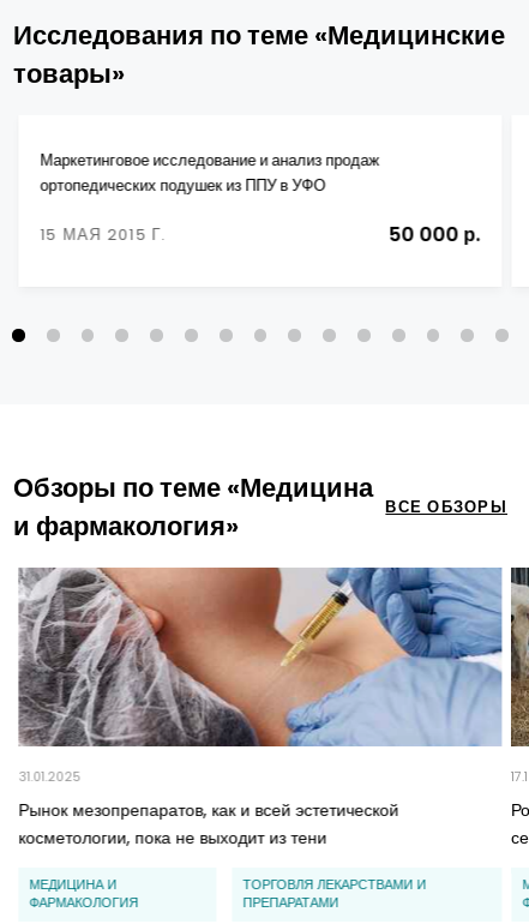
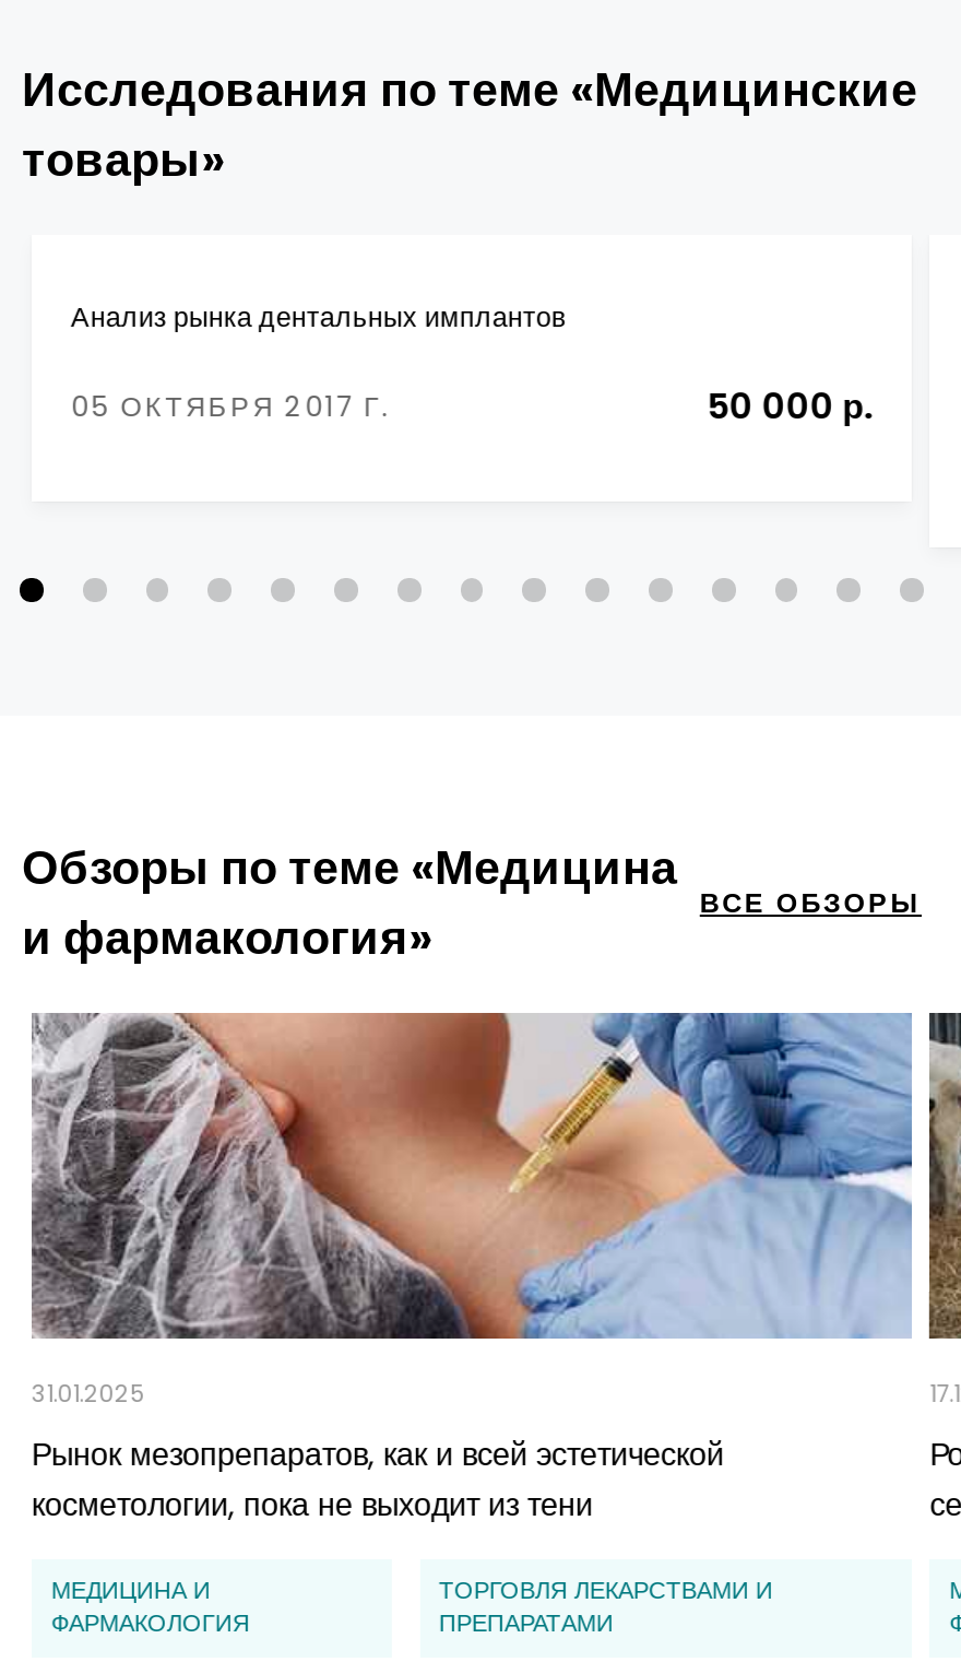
[40,150,380,196] Маркетинговое исследование и анализ продаж | ортопедических подушек из ППУ в УФО -> [71,299,567,336] Анализ рынка дентальных имплантов
[40,224,167,245] 15 МАЯ 2015 Г. -> [71,388,391,425] 05 ОКТЯБРЯ 2017 Г.

